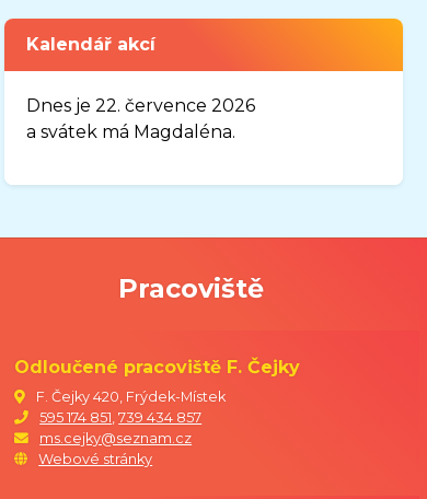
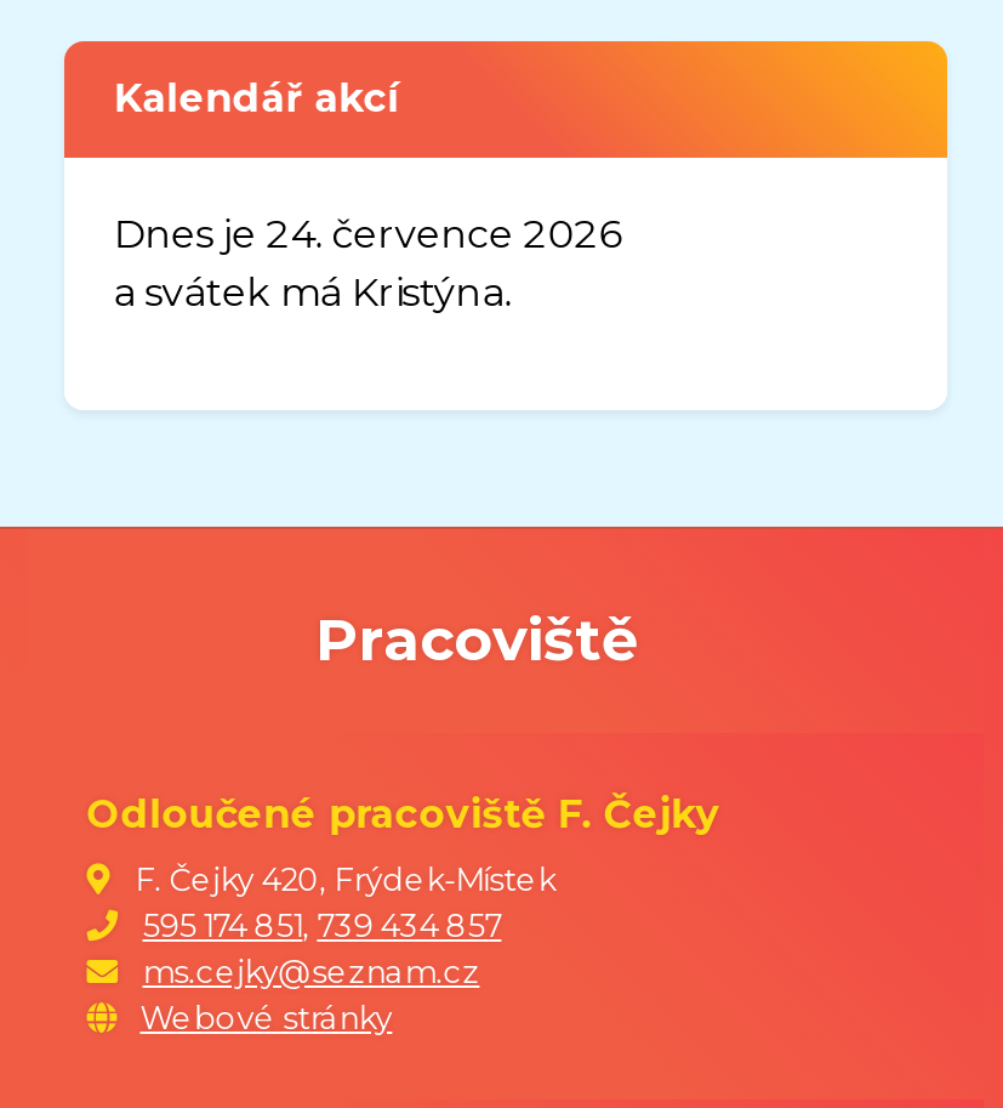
[26,95,255,116] Dnes je 22. července 2026 -> [113,210,620,257] Dnes je 24. července 2026
[26,121,236,142] a svátek má Magdaléna. -> [113,269,511,315] a svátek má Kristýna.

